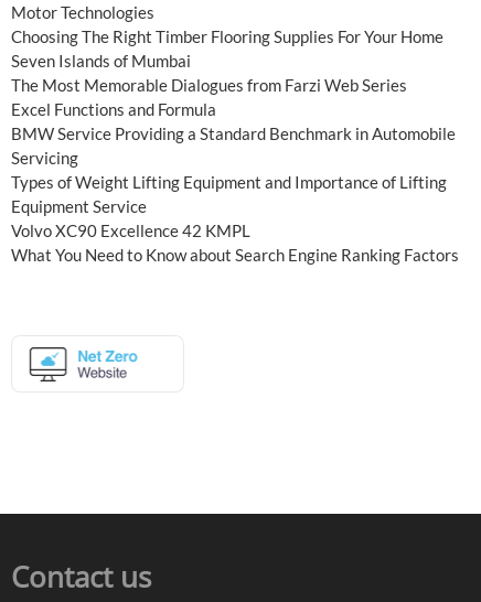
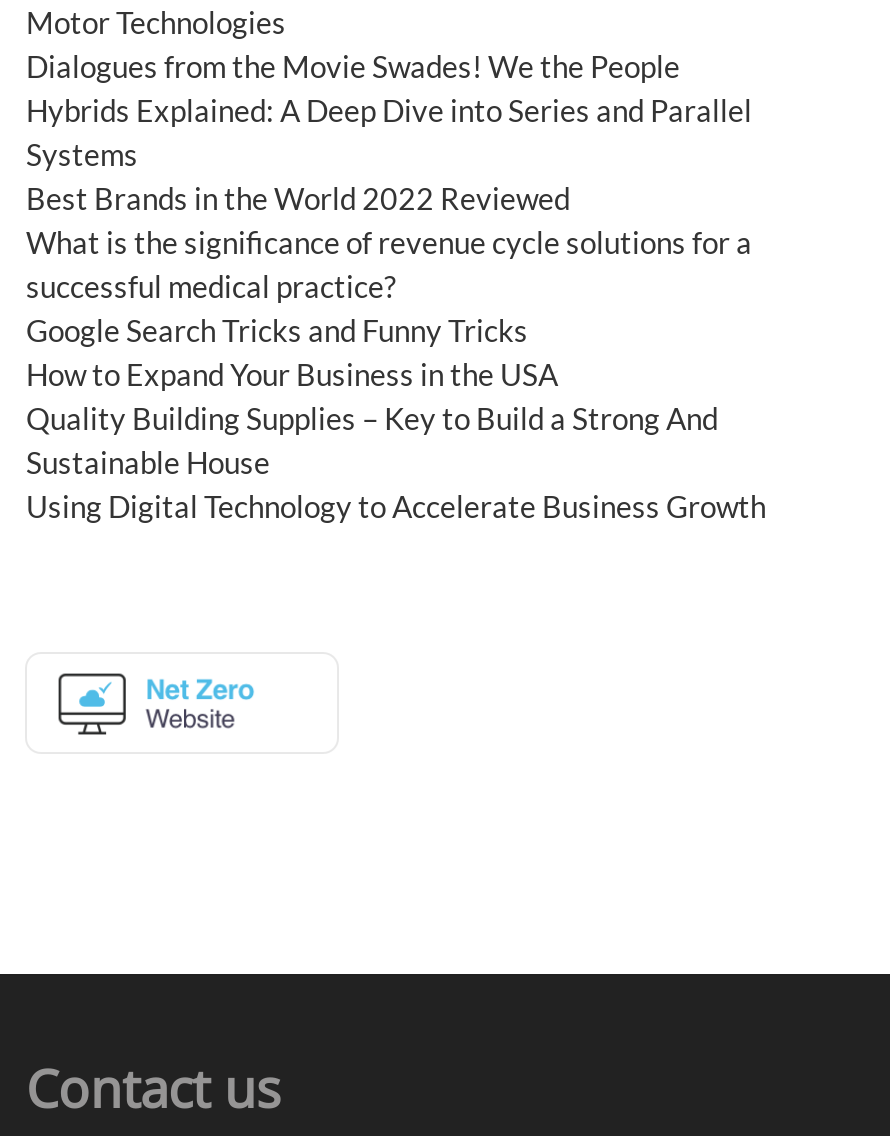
[11,27,459,265] Choosing The Right Timber Flooring Supplies For Your Home | Seven Islands of Mumbai | The Most Memorable Dialogues from Farzi Web Series | Excel Functions and Formula | BMW Service Providing a Standard Benchmark in Automobile | Servicing | Types of Weight Lifting Equipment and Importance of Lifting | Equipment Service | Volvo XC90 Excellence 42 KMPL | What You Need to Know about Search Engine Ranking Factors -> [26,48,766,524] Dialogues from the Movie Swades! We the People | Hybrids Explained: A Deep Dive into Series and Parallel | Systems | Best Brands in the World 2022 Reviewed | What is the significance of revenue cycle solutions for a | successful medical practice? | Google Search Tricks and Funny Tricks | How to Expand Your Business in the USA | Quality Building Supplies – Key to Build a Strong And | Sustainable House | Using Digital Technology to Accelerate Business Growth

